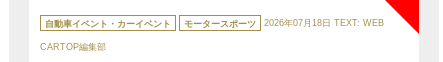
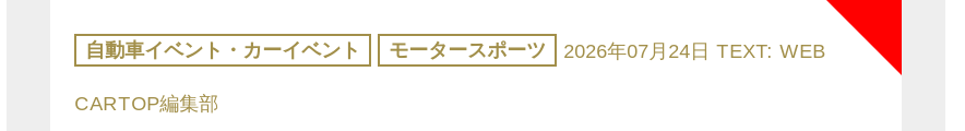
[264,18,384,28] 2026年07月18日 TEXT: WEB -> [563,40,825,62] 2026年07月24日 TEXT: WEB

